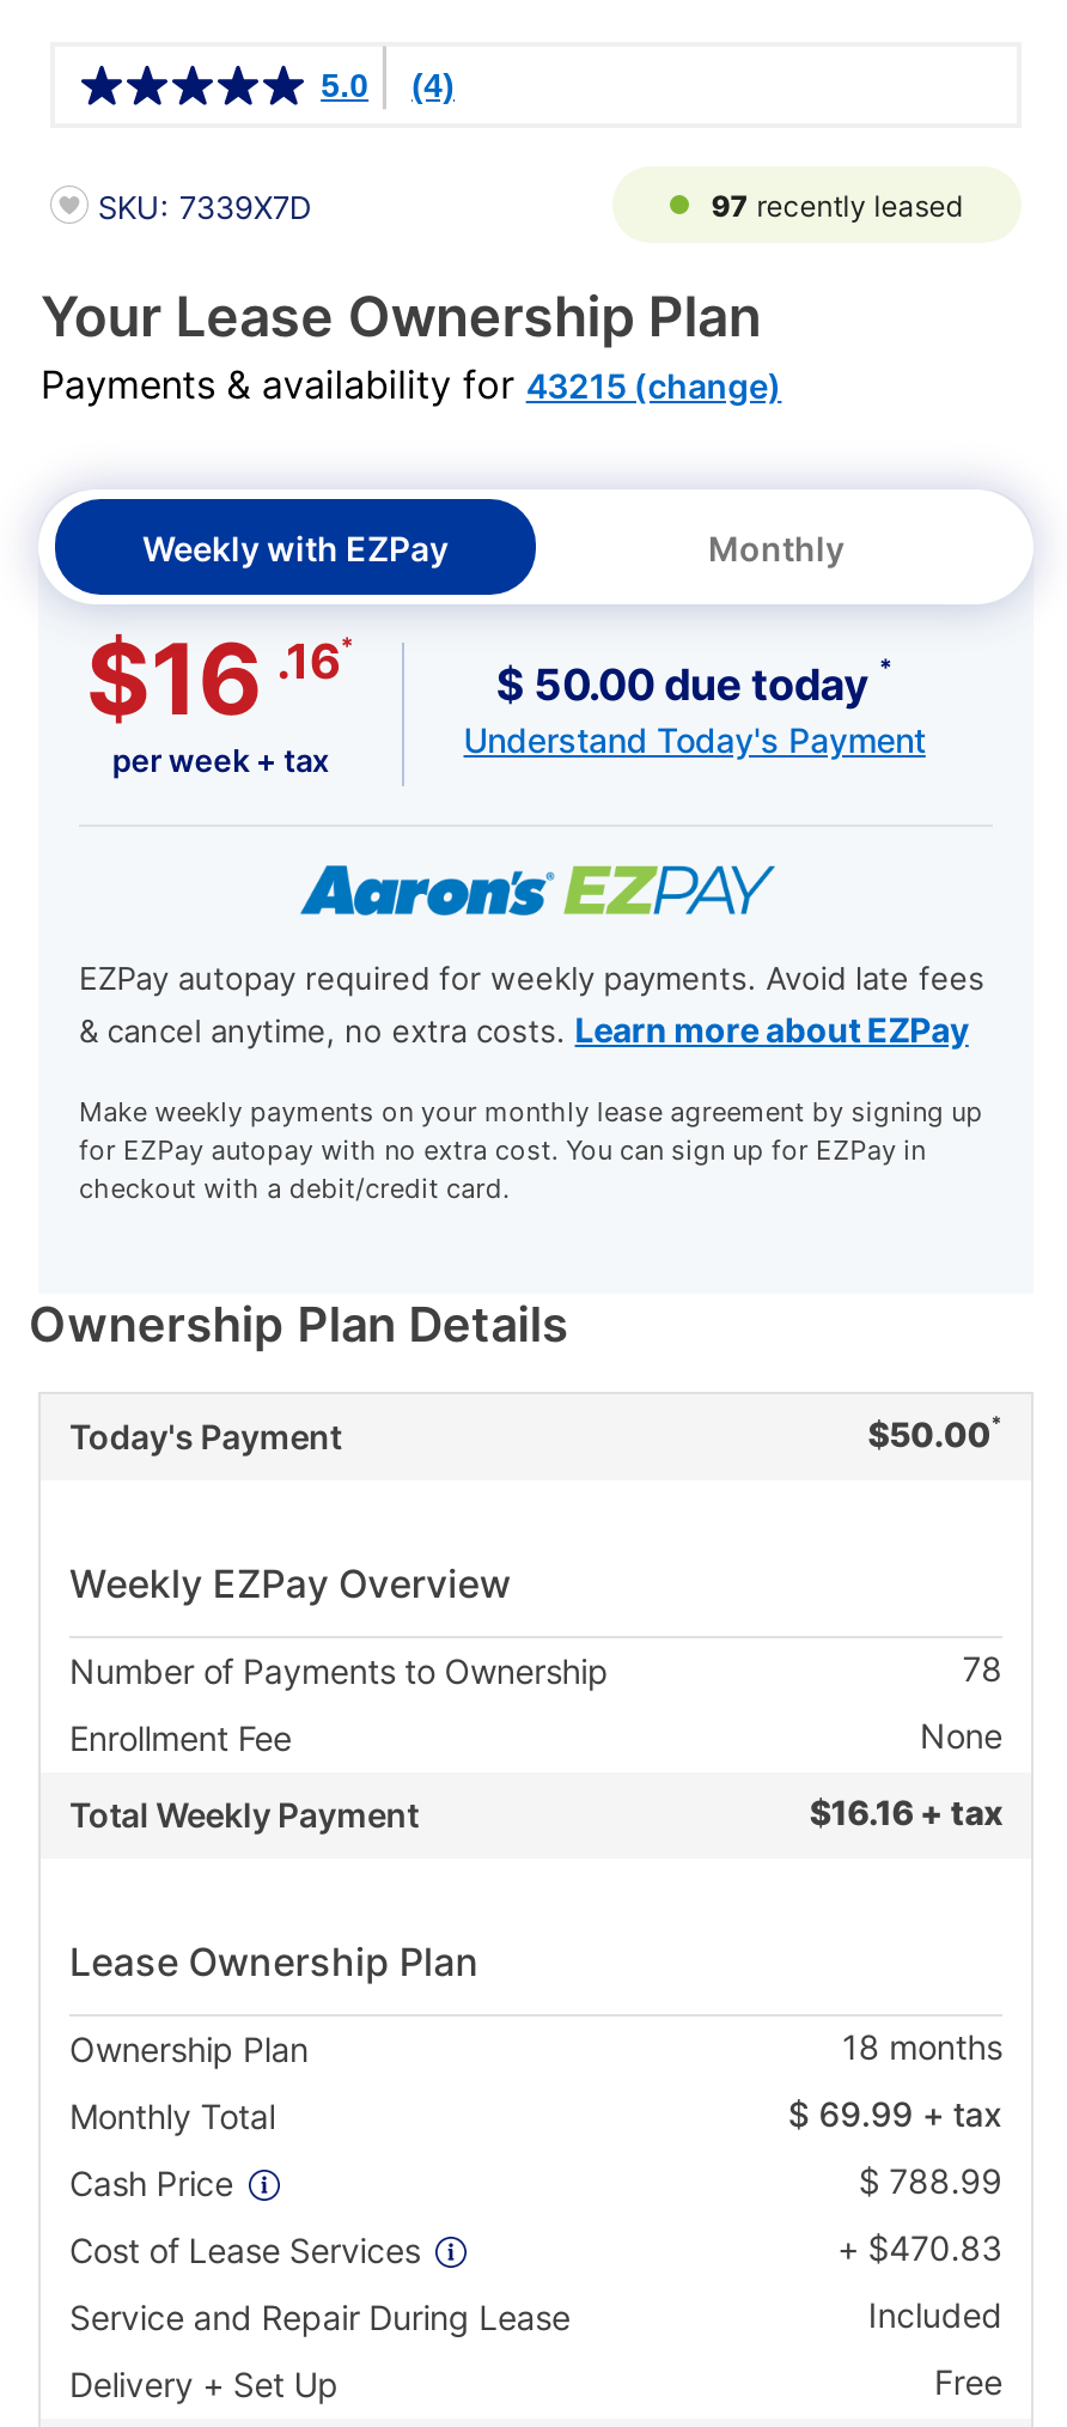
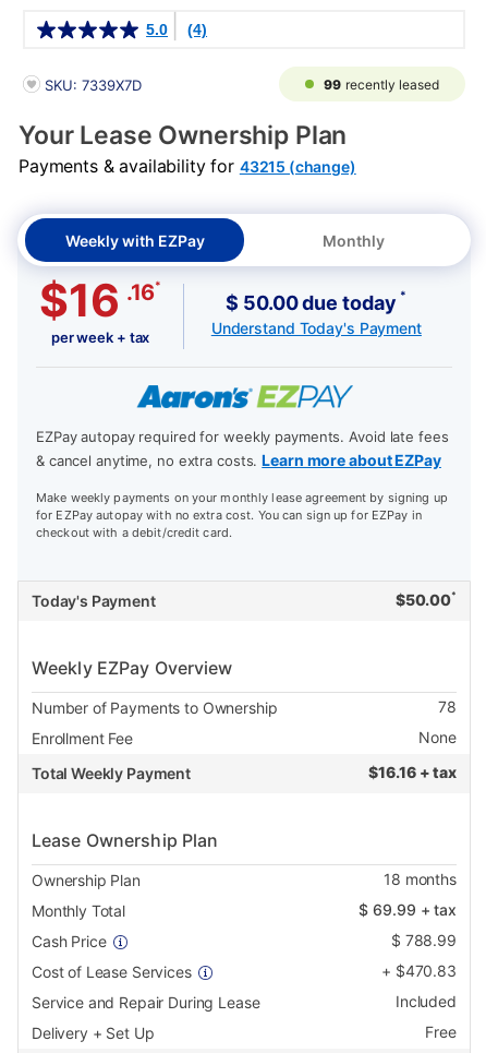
[711,187,962,223] 97 recently leased -> [323,76,439,93] 99 recently leased
[29,1297,568,1354] Ownership Plan Details -> none

